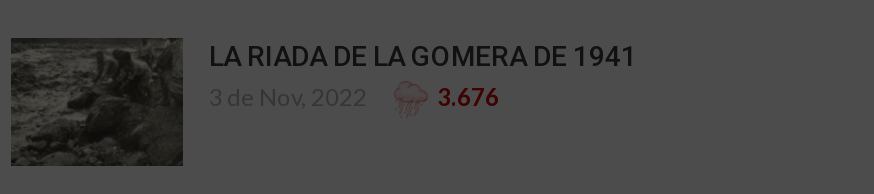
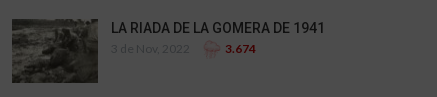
[437,82,499,112] 3.676 -> [225,41,256,56] 3.674

